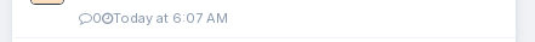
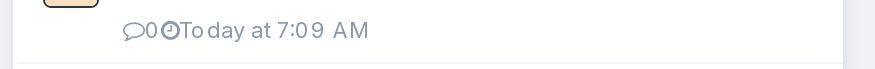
[92,10,228,26] 0 Today at 6:07 AM -> [145,16,369,44] 0 Today at 7:09 AM

